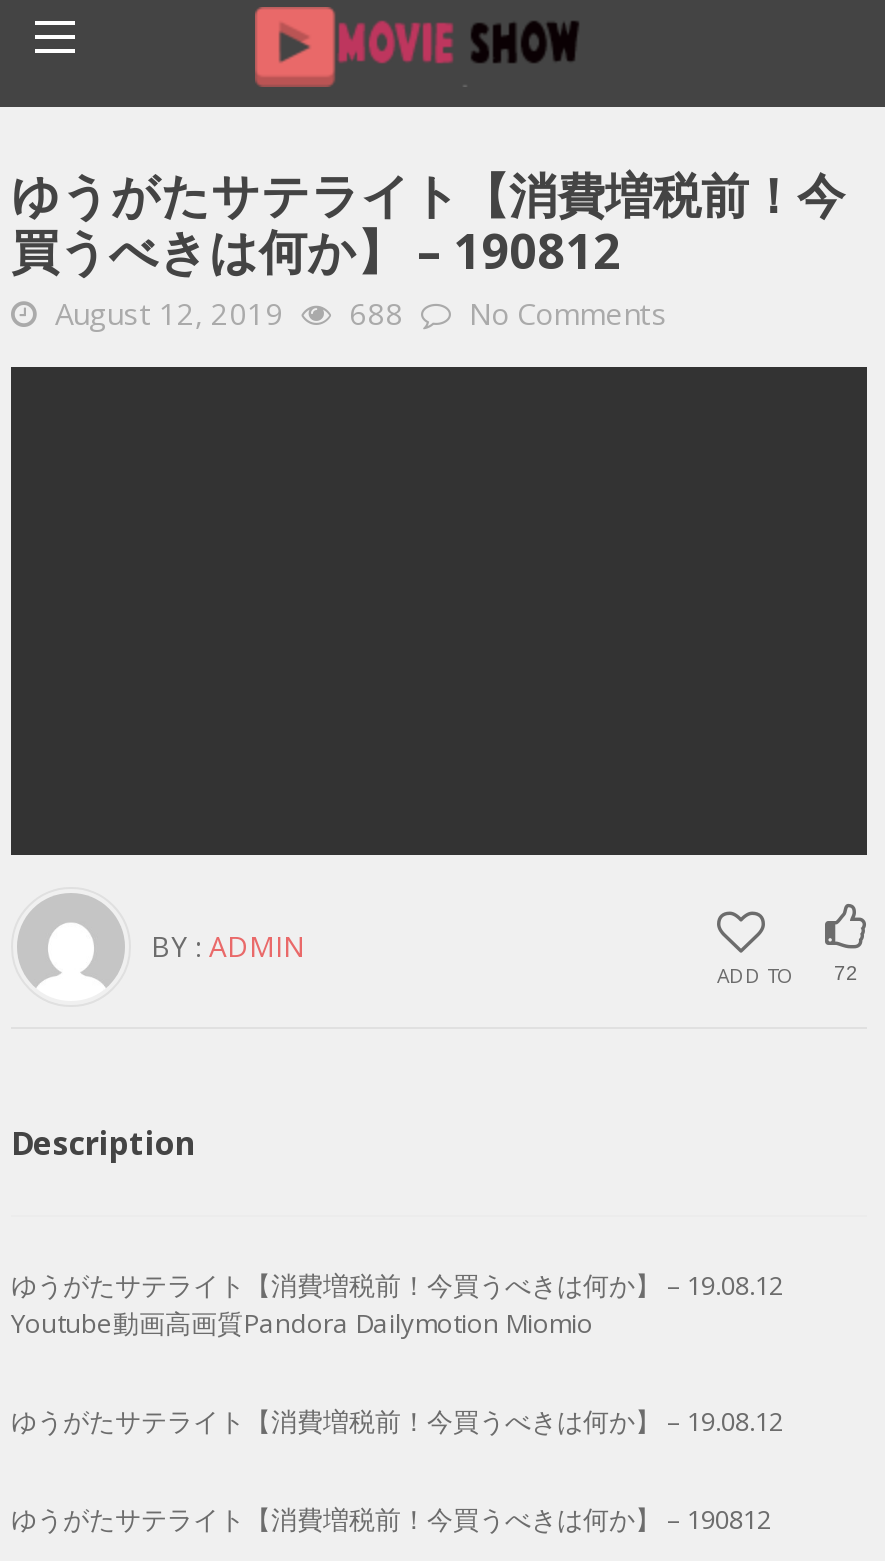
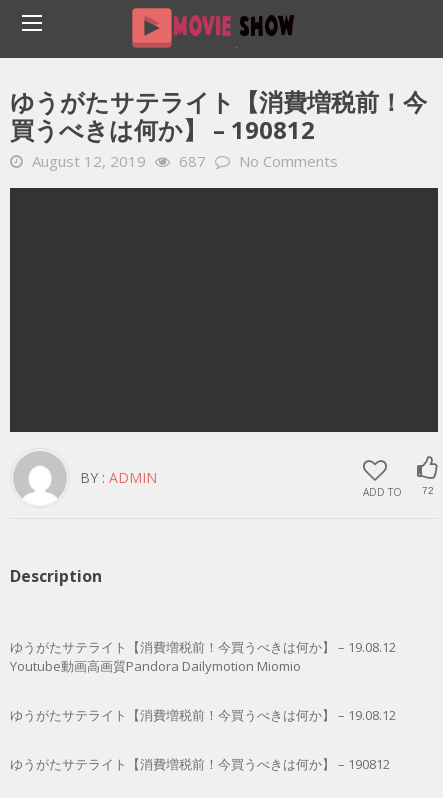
[55,293,667,333] August 12, 2019 688 No Comments -> [32,151,338,171] August 12, 2019 687 No Comments

